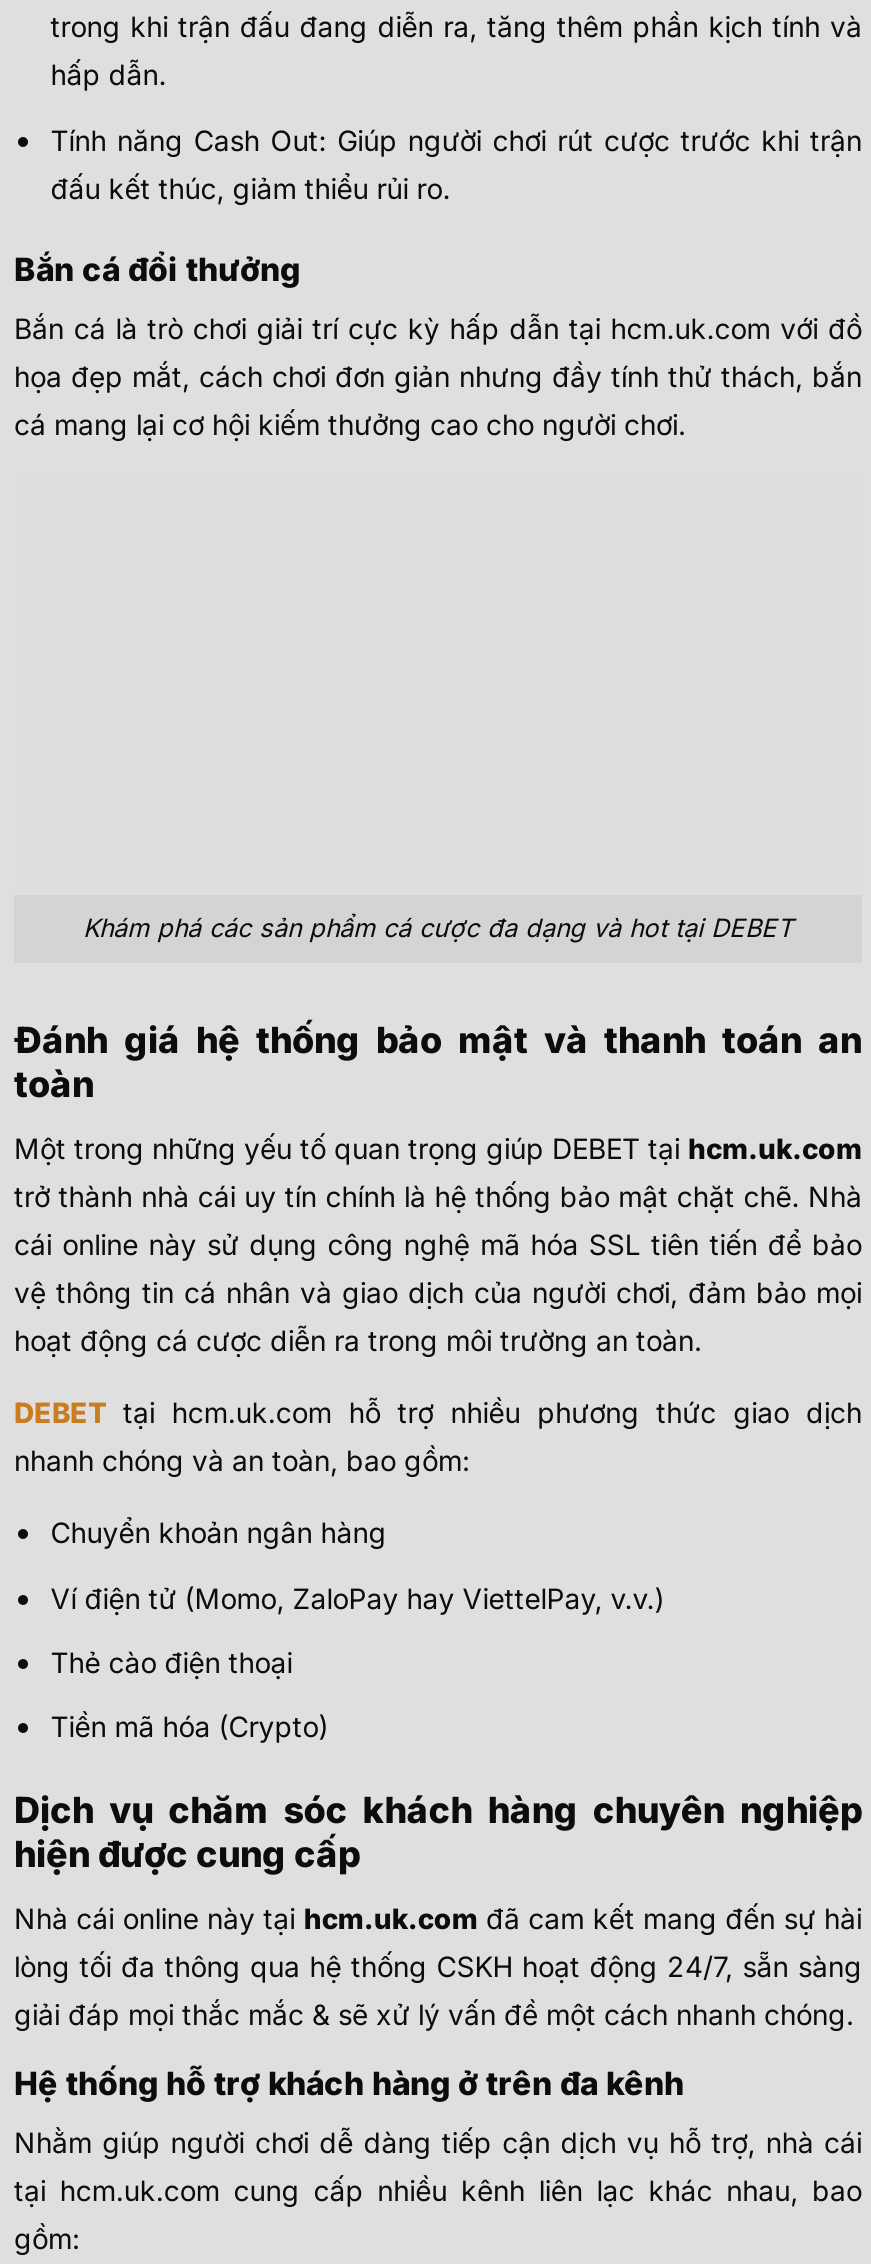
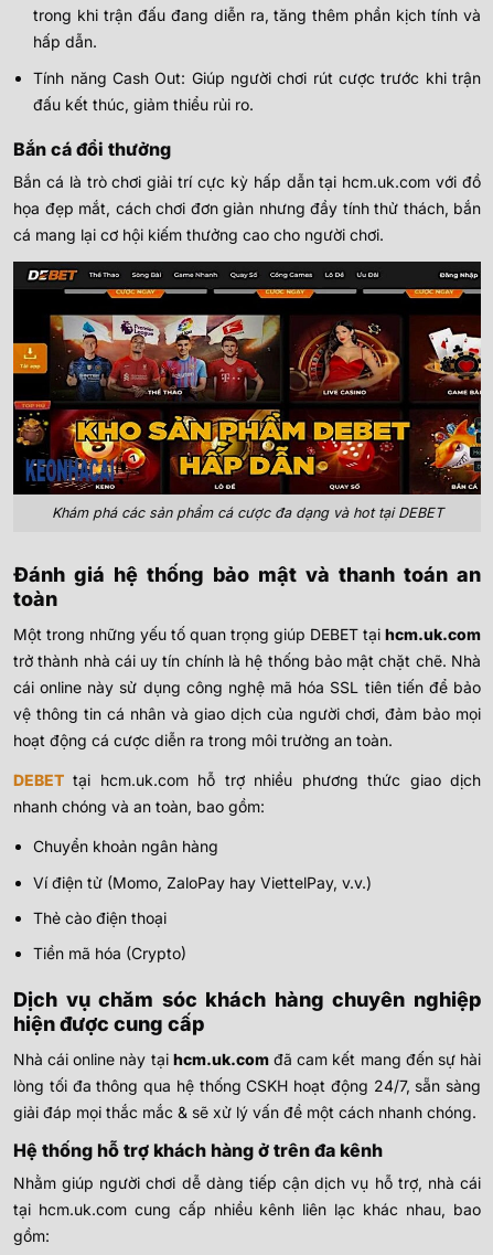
none -> [12,260,482,496] [image]

